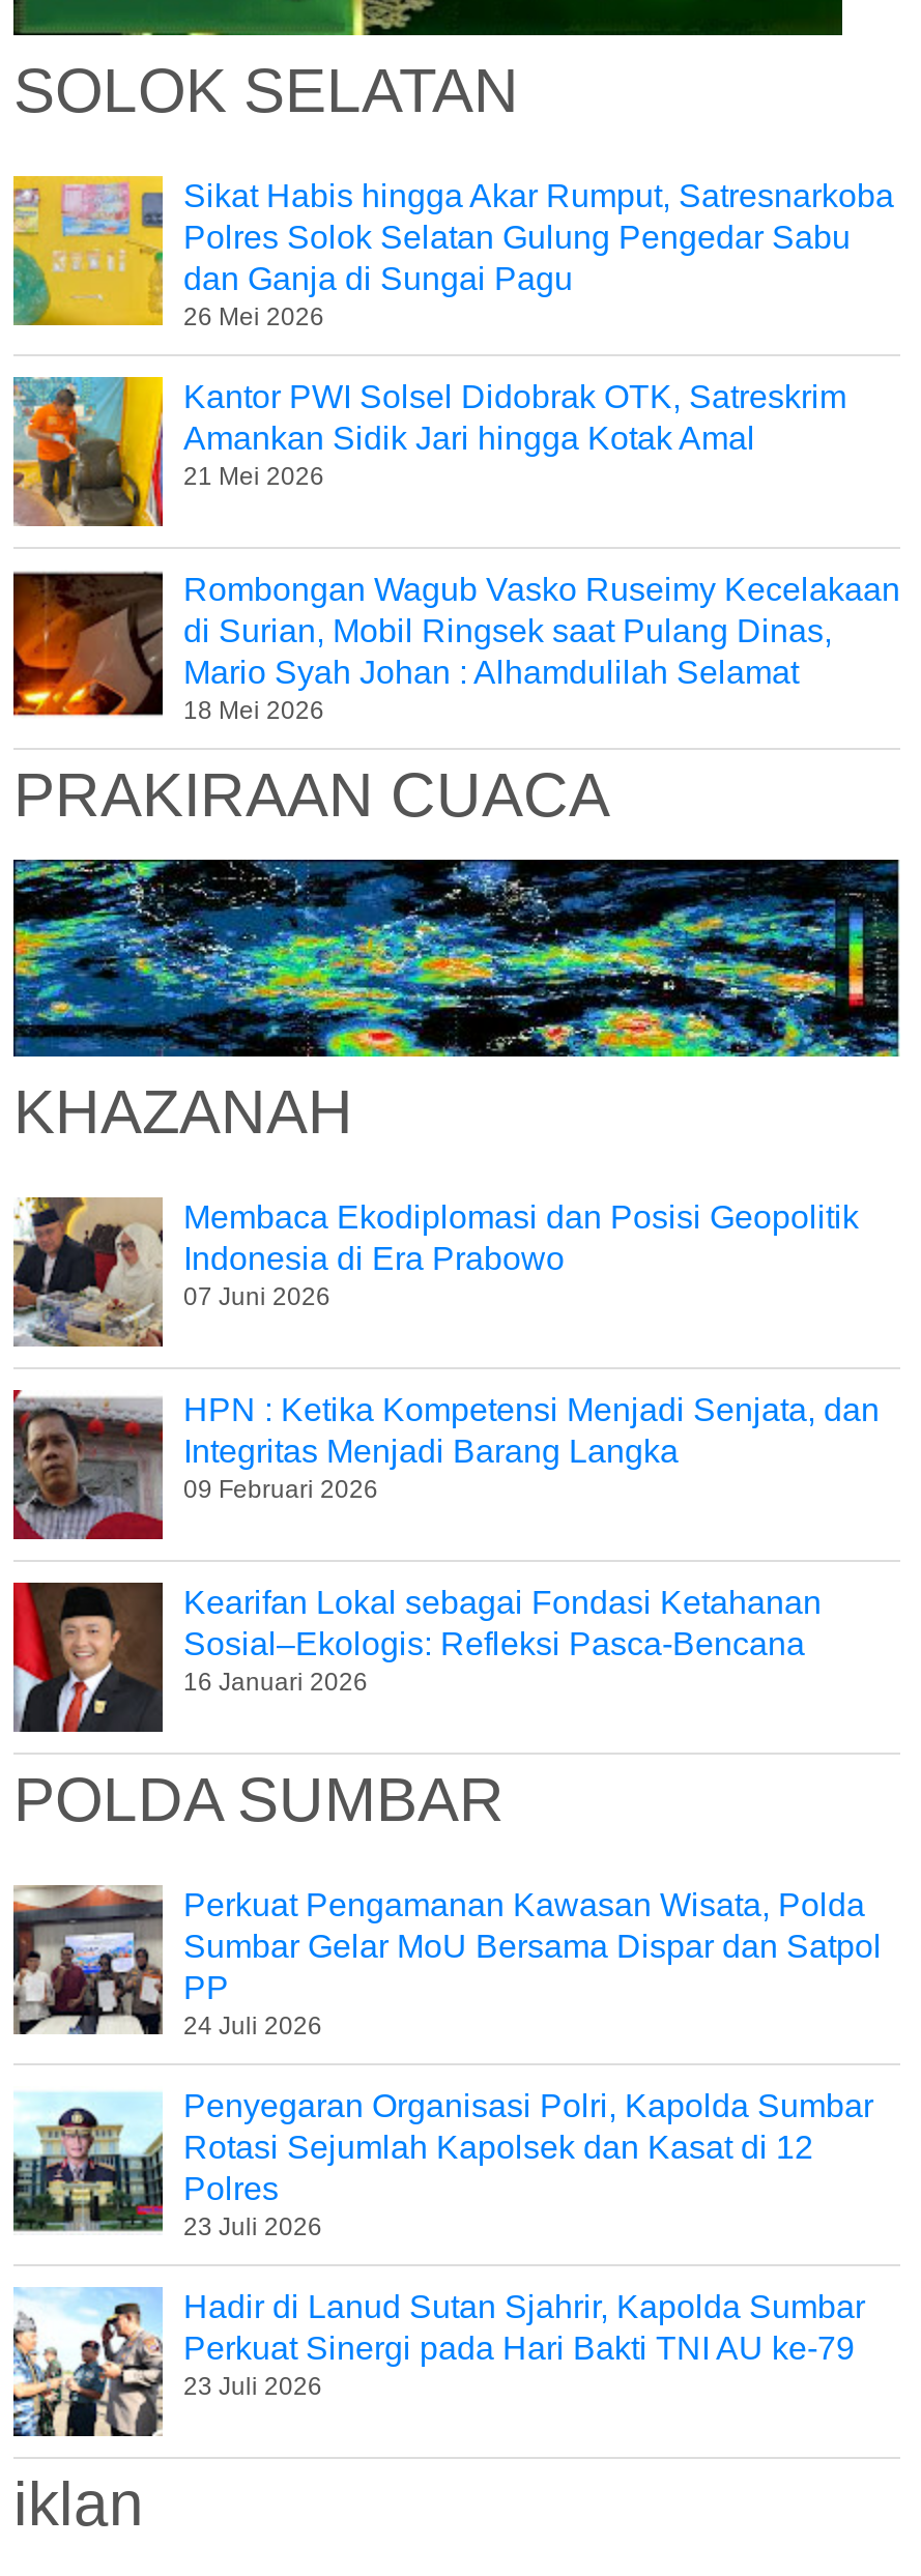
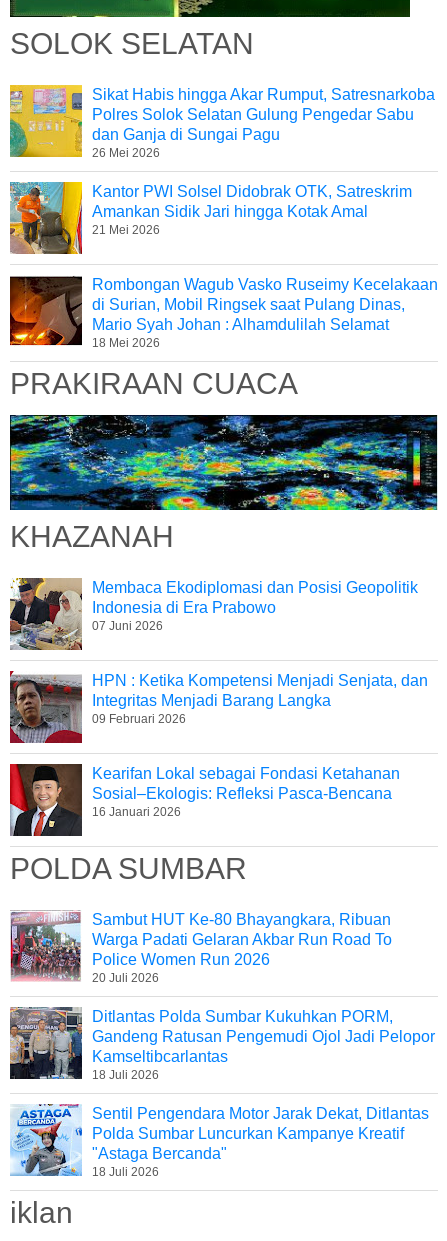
[11,1885,882,2040] [image] | Perkuat Pengamanan Kawasan Wisata, Polda | Sumbar Gelar MoU Bersama Dispar dan Satpol | PP | 24 Juli 2026 -> [10,911,392,985] [image] | Sambut HUT Ke-80 Bhayangkara, Ribuan | Warga Padati Gelaran Akbar Run Road To | Police Women Run 2026 | 20 Juli 2026
[13,2086,873,2241] [image] | Penyegaran Organisasi Polri, Kapolda Sumbar | Rotasi Sejumlah Kapolsek dan Kasat di 12 | Polres | 23 Juli 2026 -> [9,1006,435,1082] [image] | Ditlantas Polda Sumbar Kukuhkan PORM, | Gandeng Ratusan Pengemudi Ojol Jadi Pelopor | Kamseltibcarlantas | 18 Juli 2026
[11,2289,865,2438] [image] | Hadir di Lanud Sutan Sjahrir, Kapolda Sumbar | Perkuat Sinergi pada Hari Bakti TNI AU ke-79 | 23 Juli 2026 -> [10,1103,429,1179] [image] | Sentil Pengendara Motor Jarak Dekat, Ditlantas | Polda Sumbar Luncurkan Kampanye Kreatif | "Astaga Bercanda" | 18 Juli 2026

